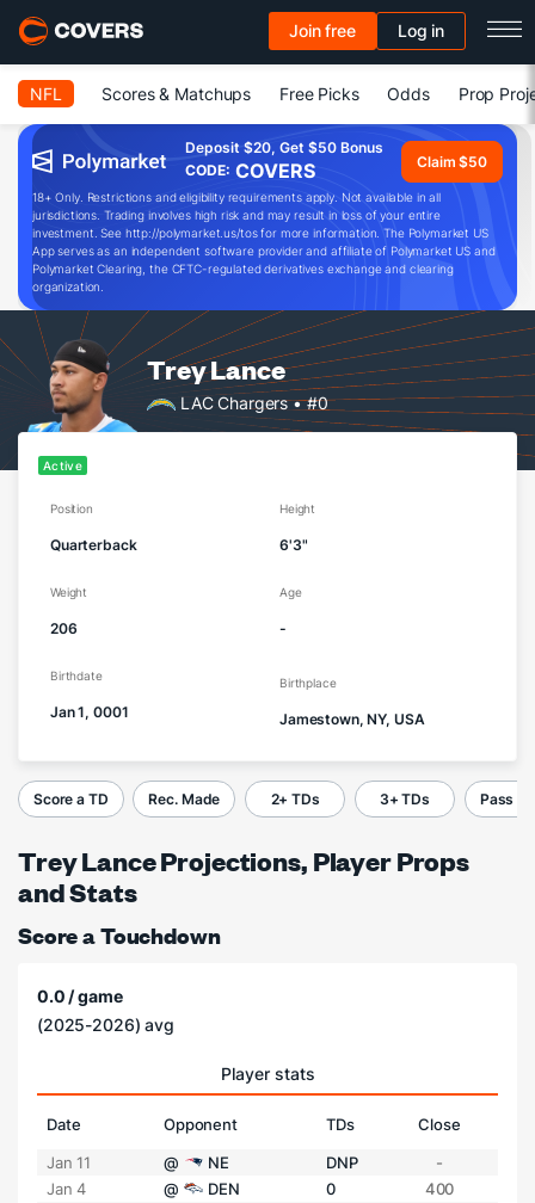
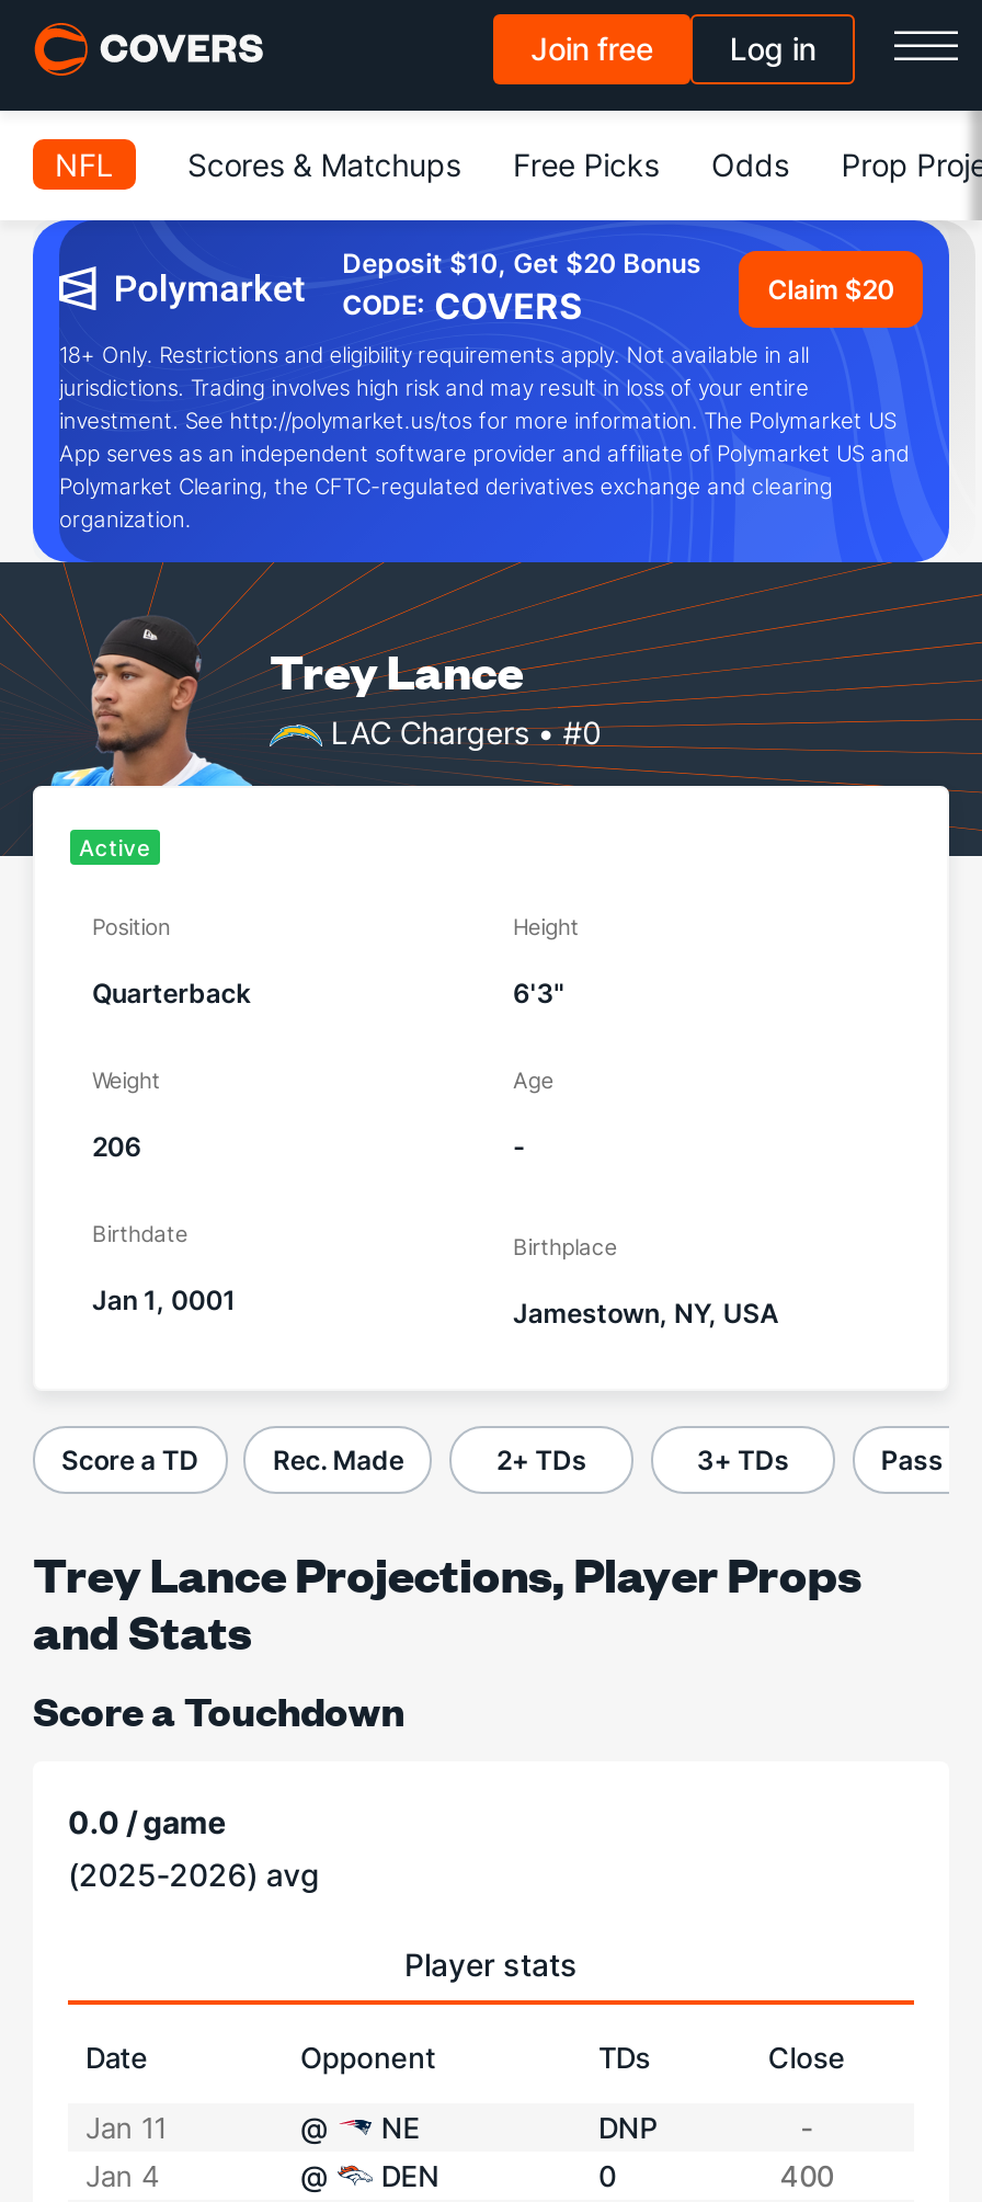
[185,138,383,156] Deposit $20, Get $50 Bonus -> [342,247,702,279] Deposit $10, Get $20 Bonus
[417,152,487,170] Claim $50 -> [768,272,894,305] Claim $20

